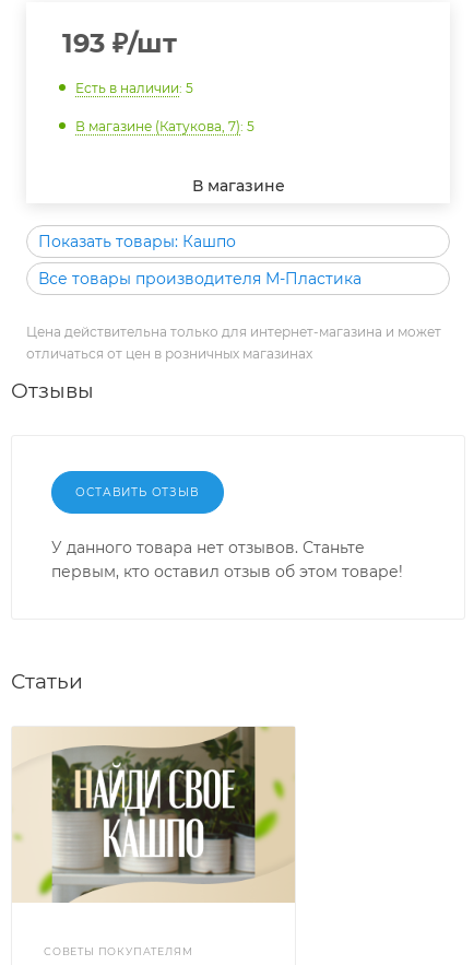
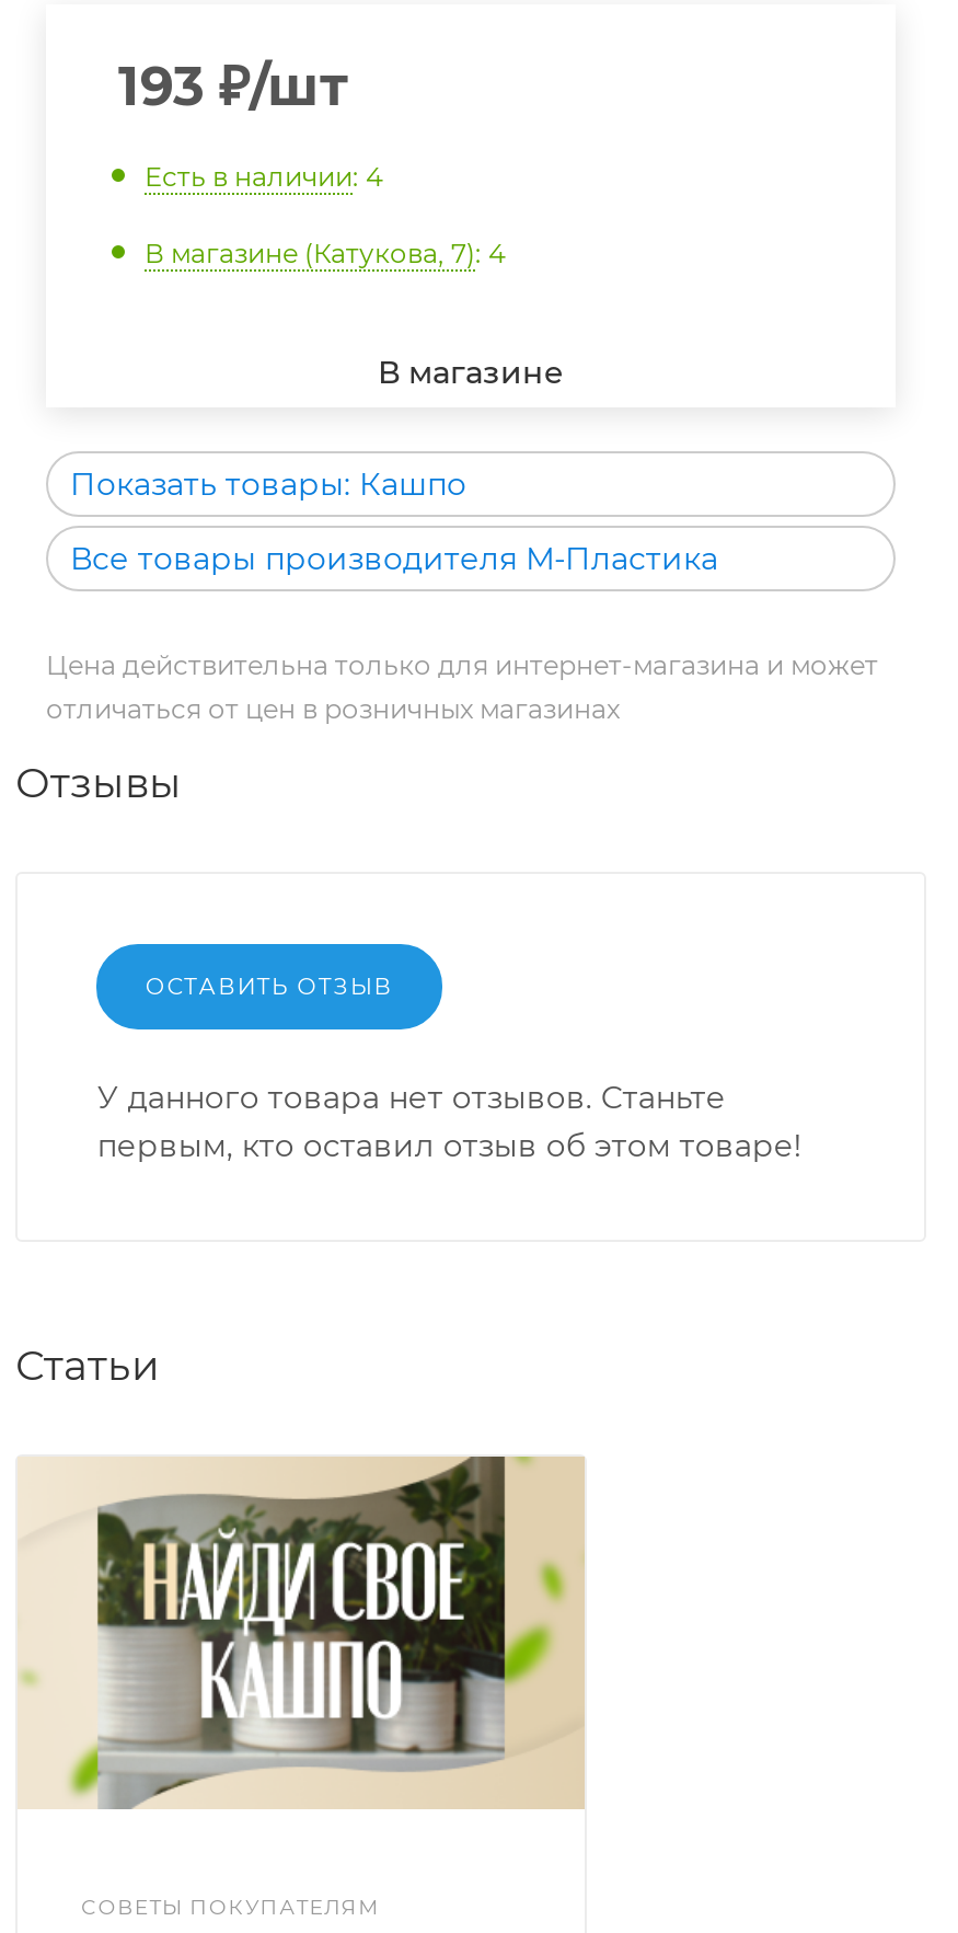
[75,80,193,96] Есть в наличии: 5 -> [145,161,383,193] Есть в наличии: 4
[75,118,254,135] В магазине (Катукова, 7): 5 -> [145,237,506,270] В магазине (Катукова, 7): 4

